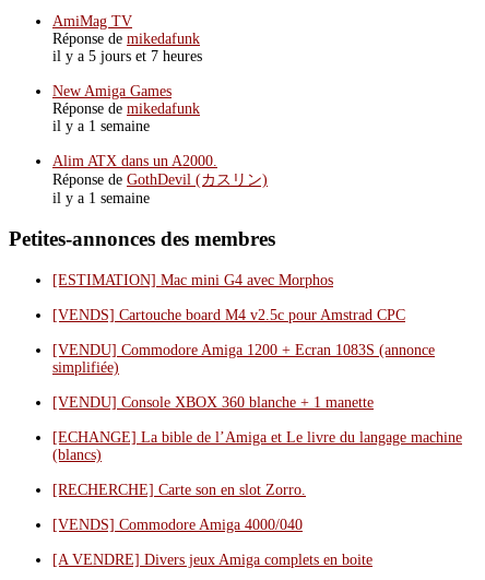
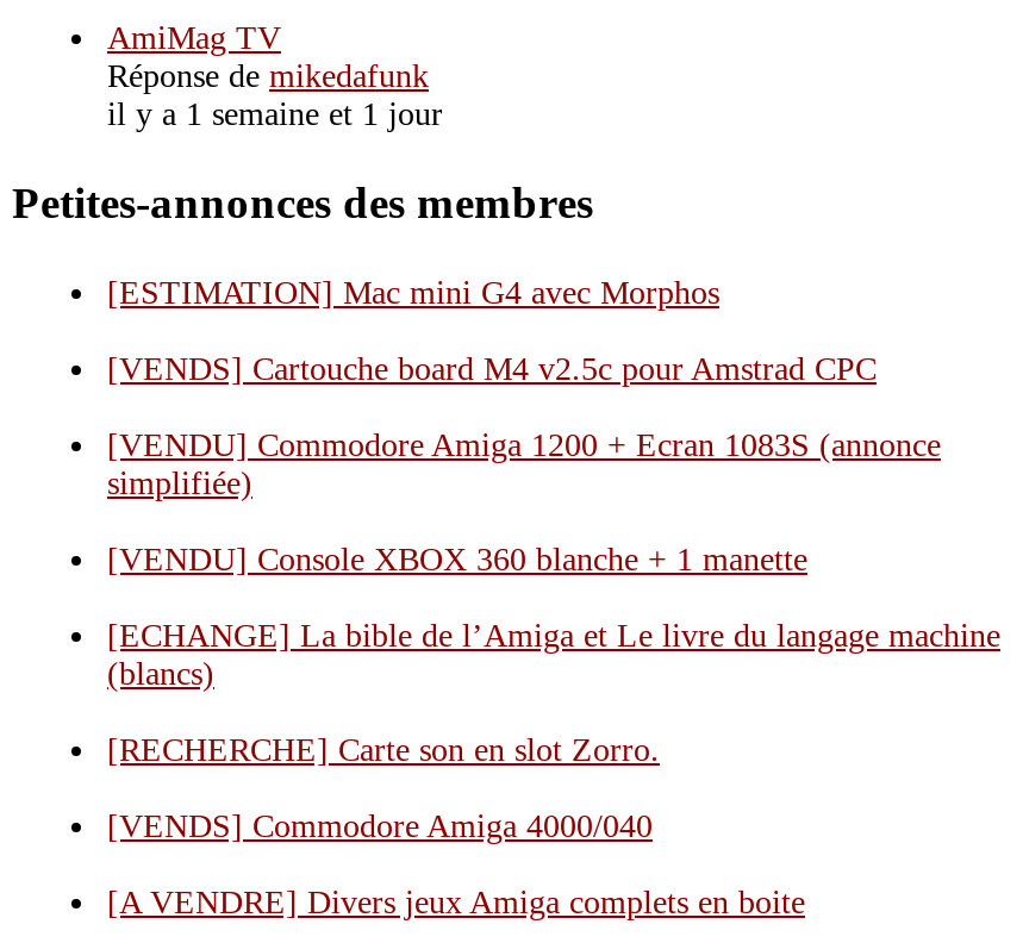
[52,48,268,206] il y a 5 jours et 7 heures | New Amiga Games | Réponse de mikedafunk | il y a 1 semaine | Alim ATX dans un A2000. | Réponse de GothDevil (カスリン) | il y a 1 semaine -> [107,96,443,131] il y a 1 semaine et 1 jour

